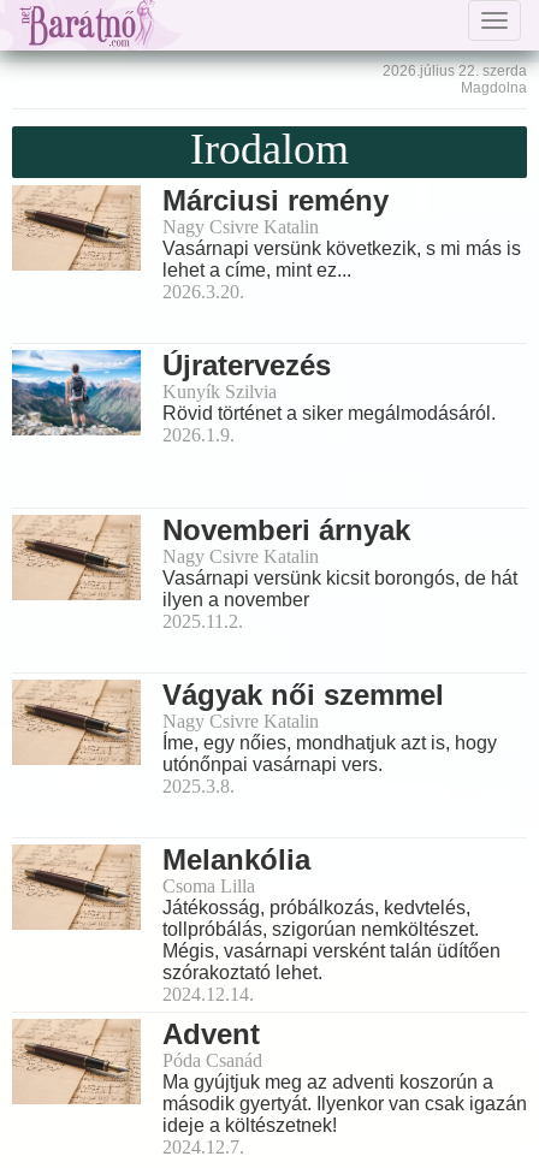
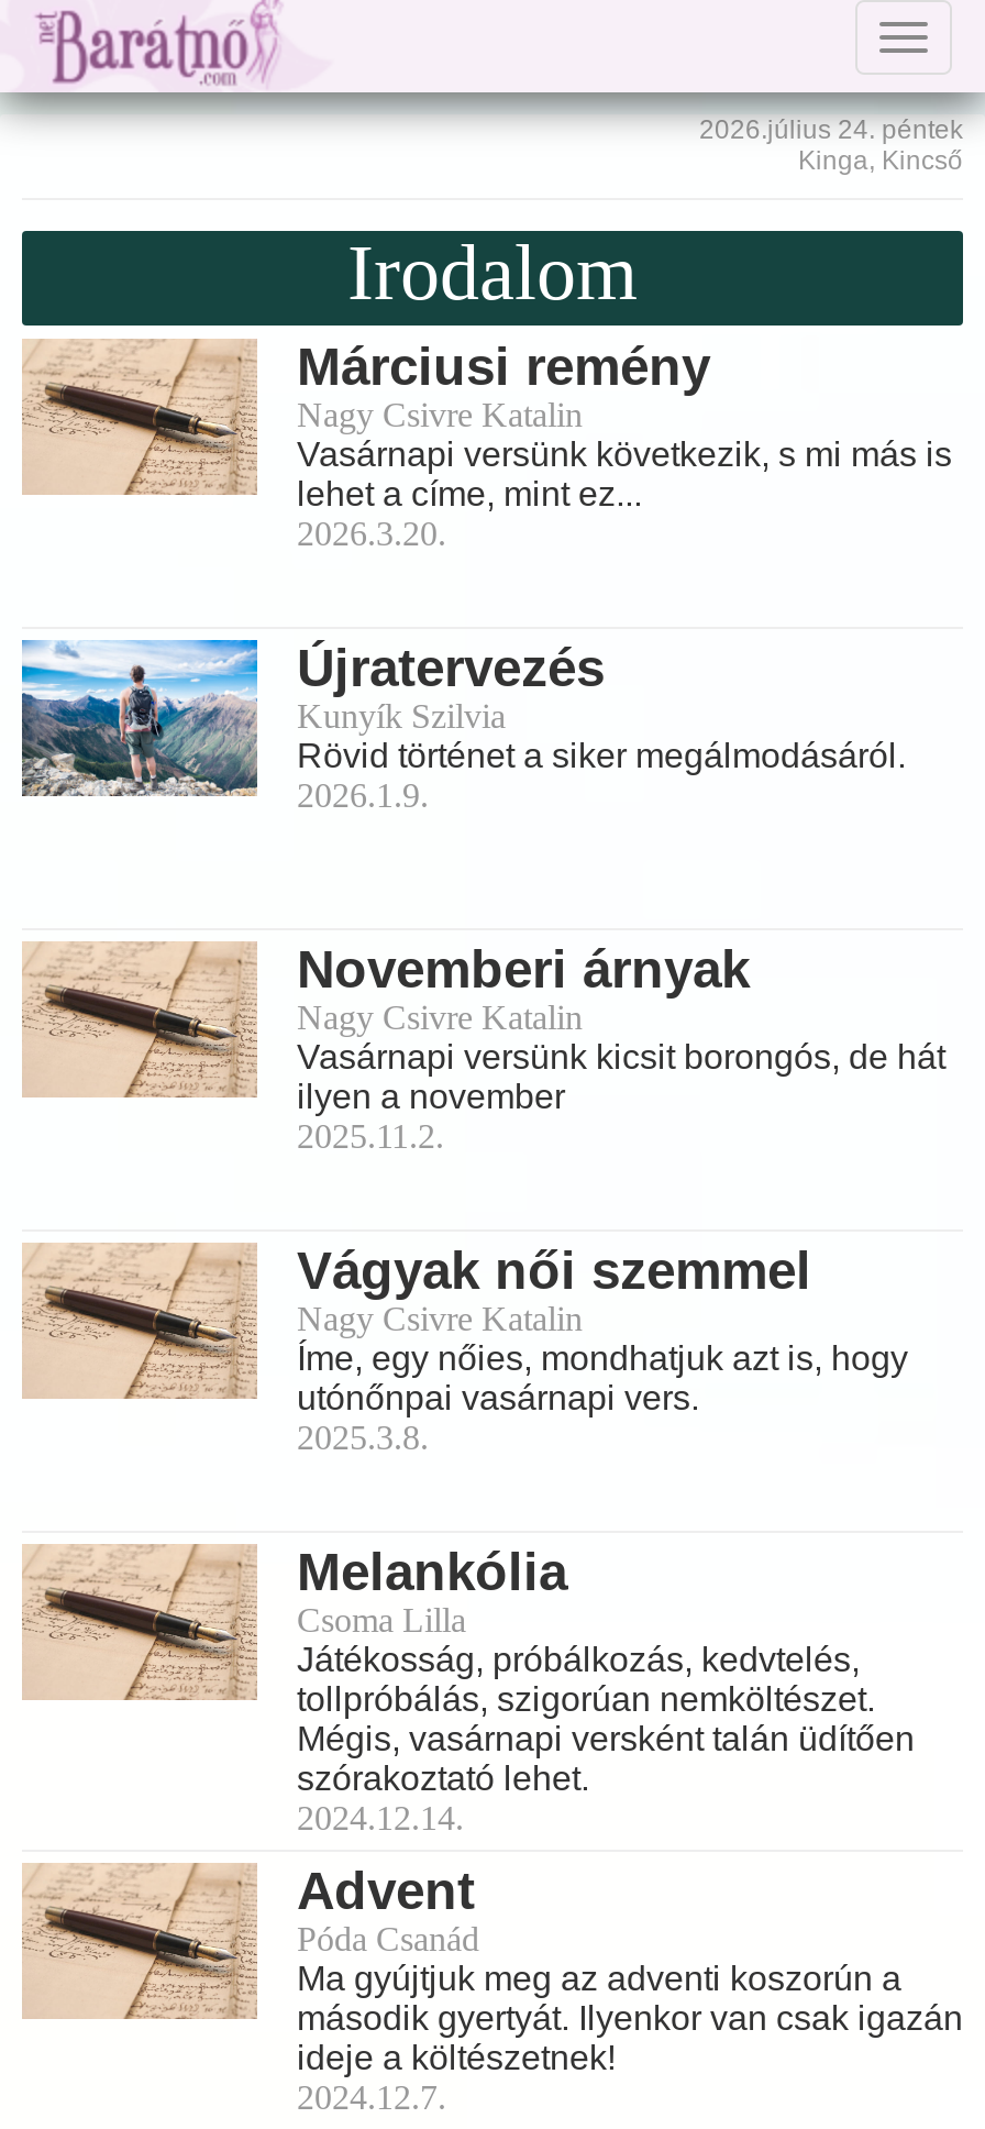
[383,63,527,96] 2026.július 22. szerda | Magdolna -> [699,114,963,176] 2026.július 24. péntek | Kinga, Kincső

